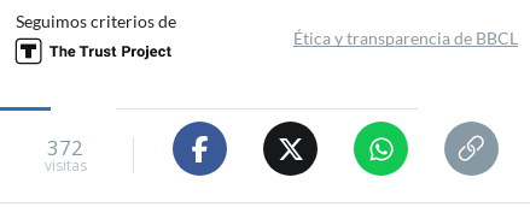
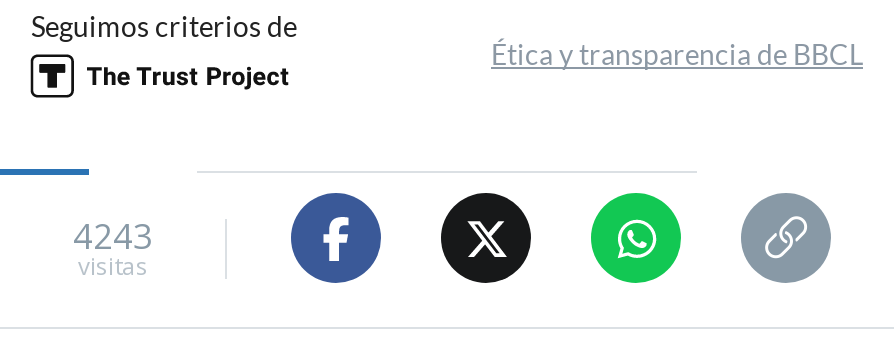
[47,134,83,161] 372 -> [73,213,153,259] 4243

